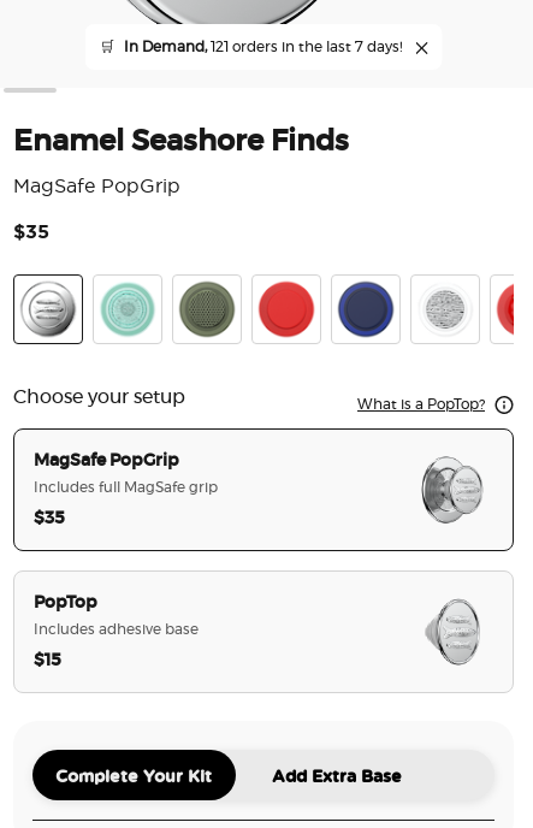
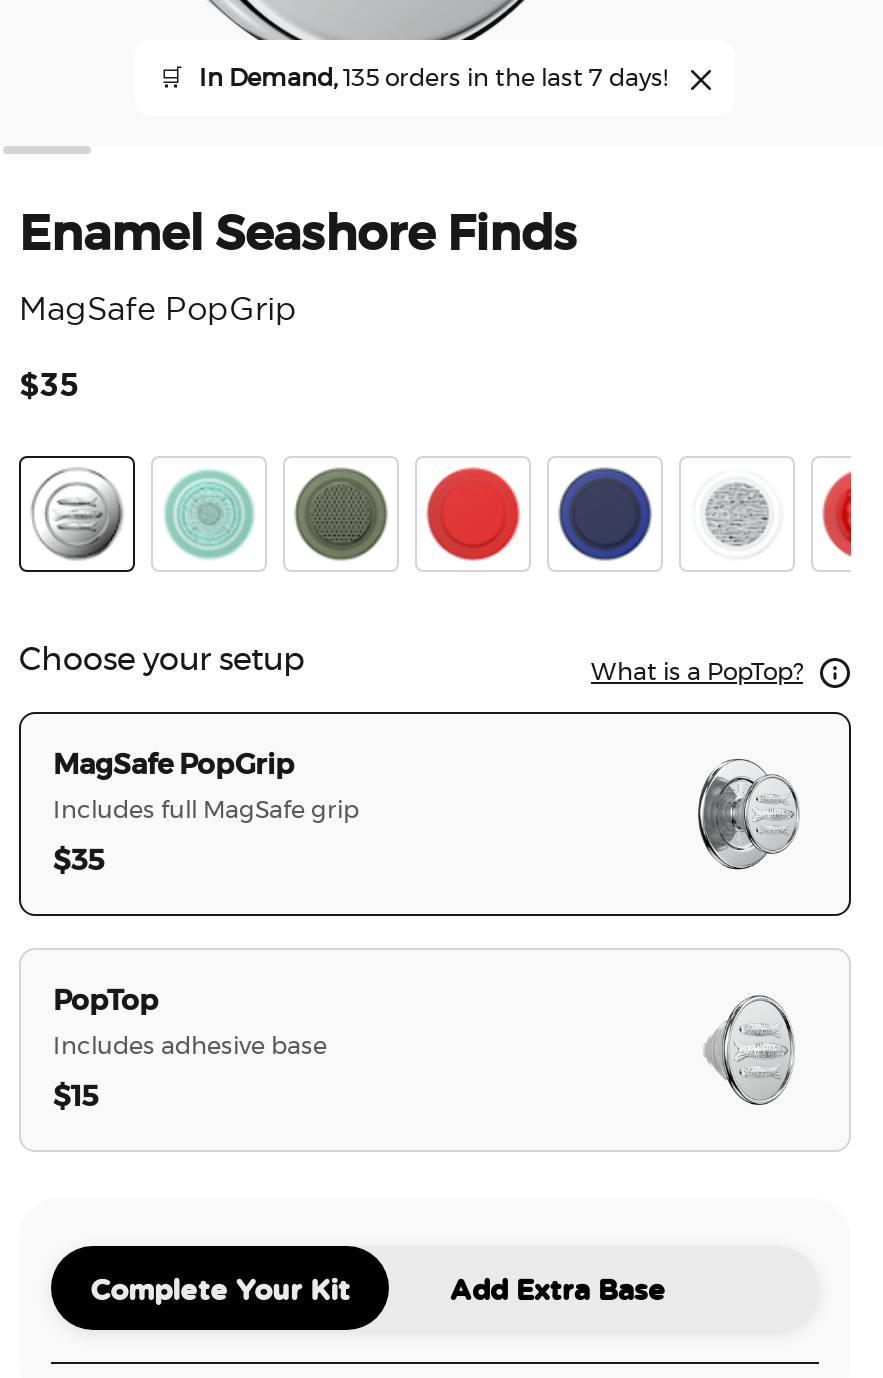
[123,40,401,54] In Demand, 121 orders in the last 7 days! -> [199,66,667,90] In Demand, 135 orders in the last 7 days!

